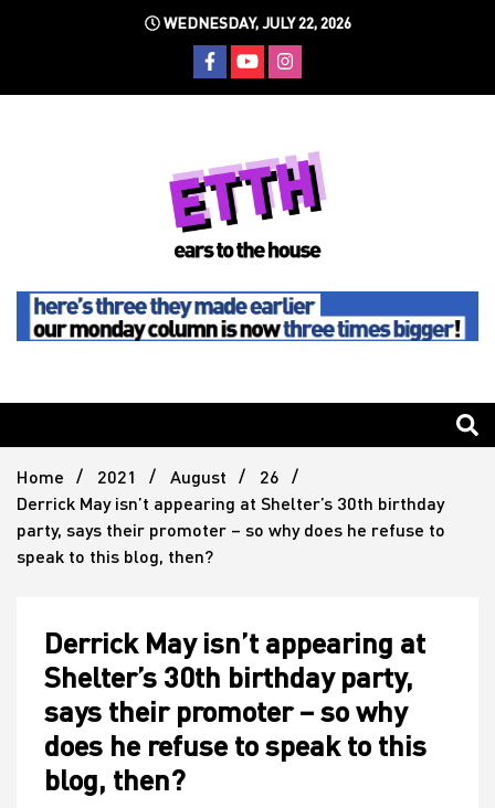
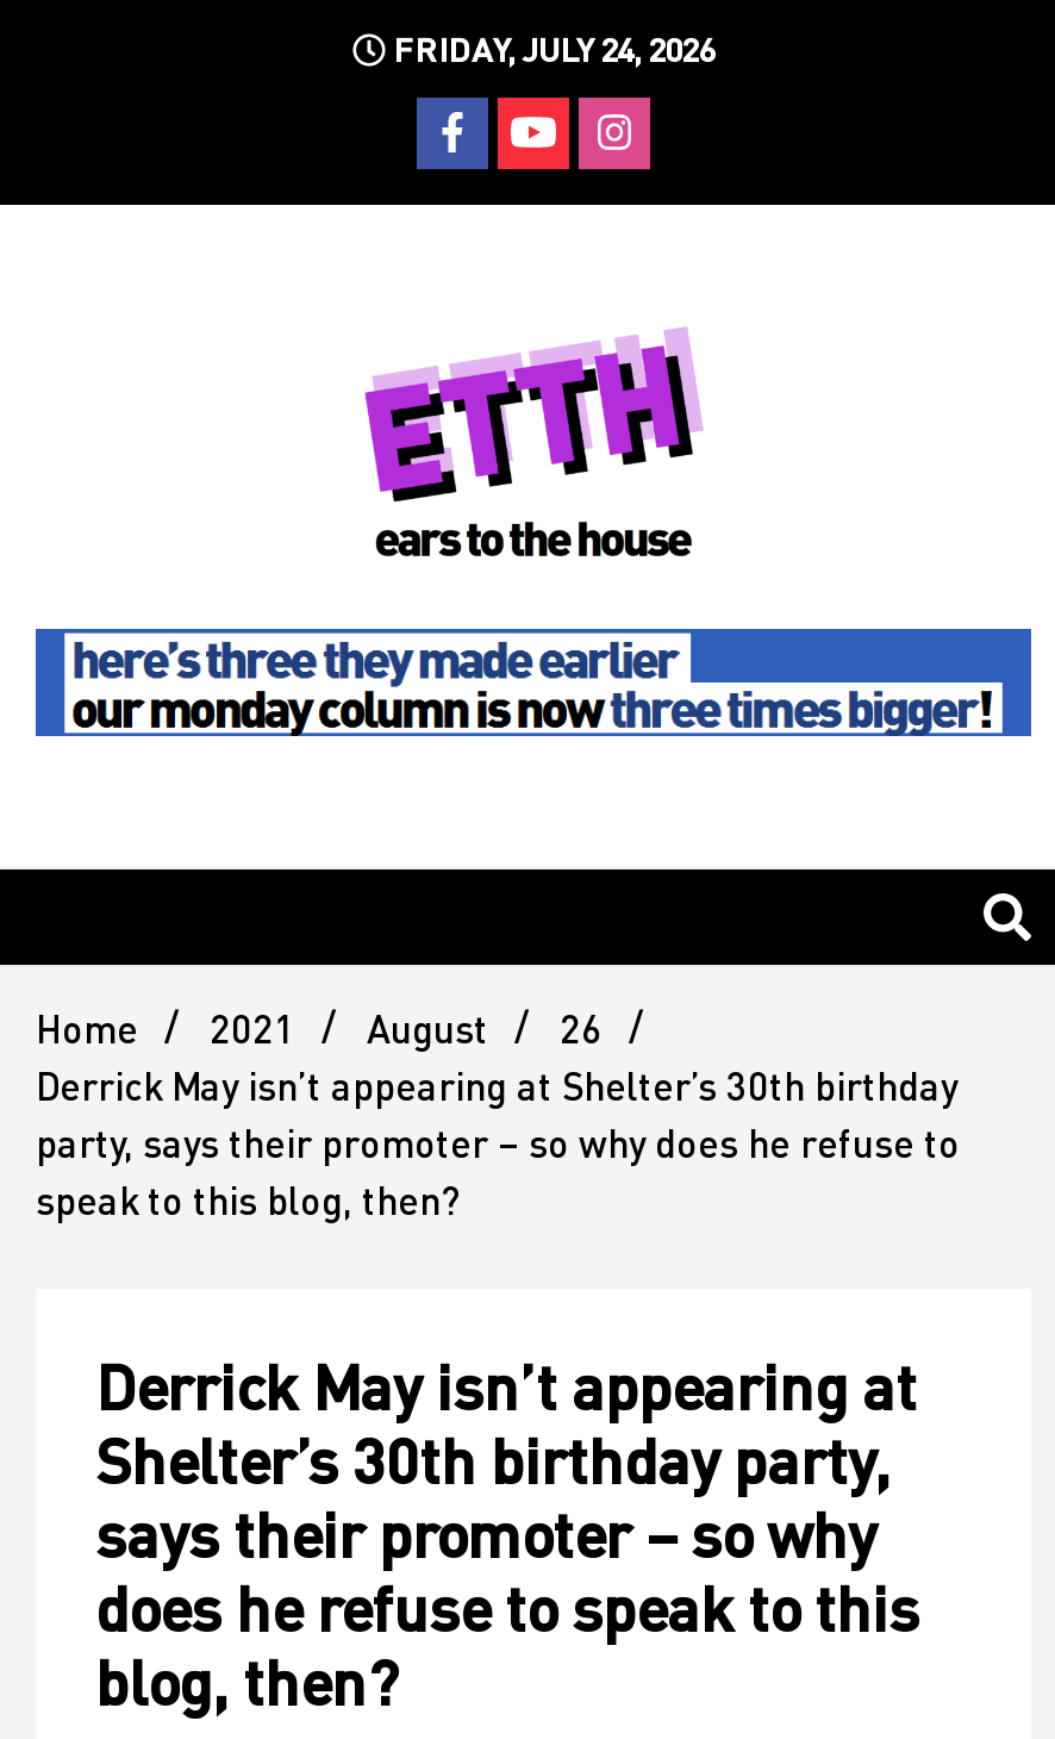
[160,13,351,32] WEDNESDAY, JULY 22, 2026 -> [386,29,714,69] FRIDAY, JULY 24, 2026

